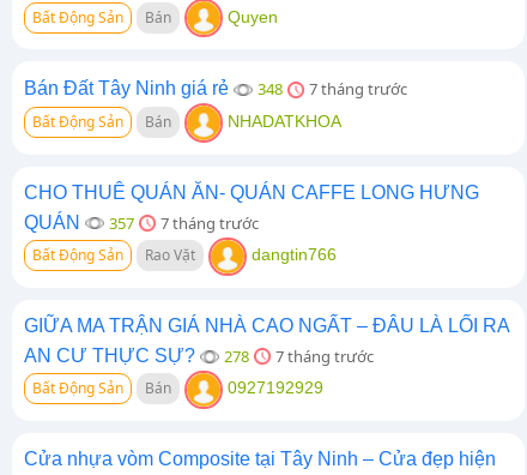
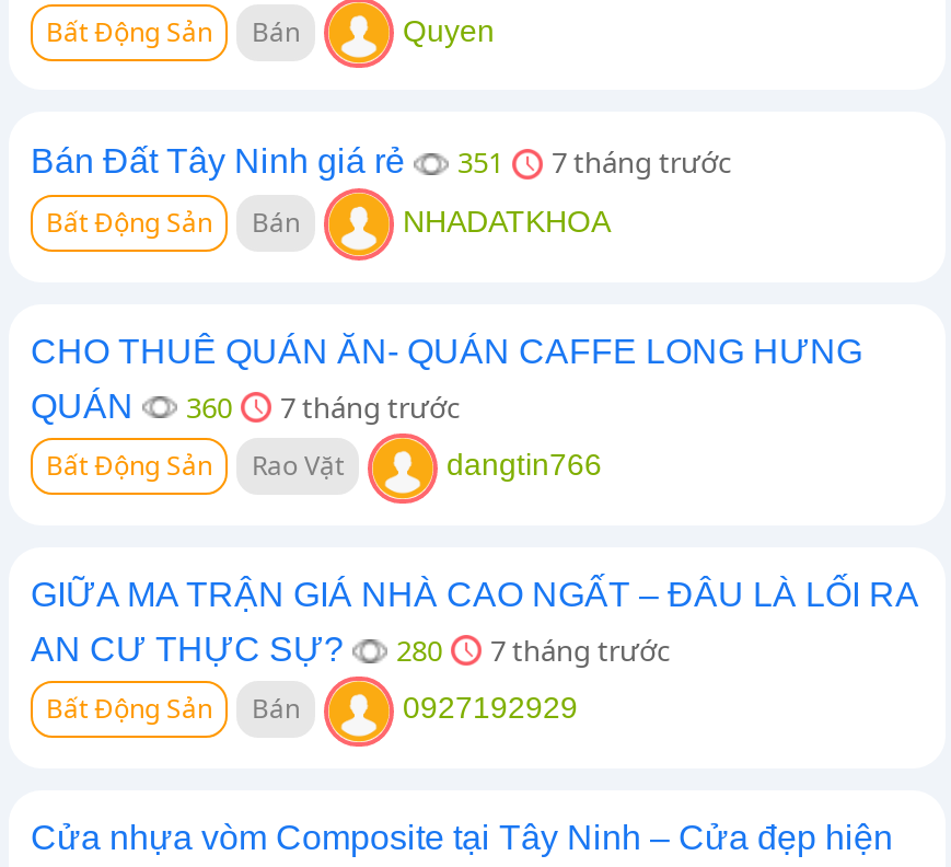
[24,79,407,100] Bán Đất Tây Ninh giá rẻ 348 7 tháng trước -> [31,143,731,183] Bán Đất Tây Ninh giá rẻ 351 7 tháng trước
[24,212,259,233] QUÁN 357 7 tháng trước -> [31,387,460,426] QUÁN 360 7 tháng trước
[24,345,374,367] AN CƯ THỰC SỰ? 278 7 tháng trước -> [31,630,670,669] AN CƯ THỰC SỰ? 280 7 tháng trước

